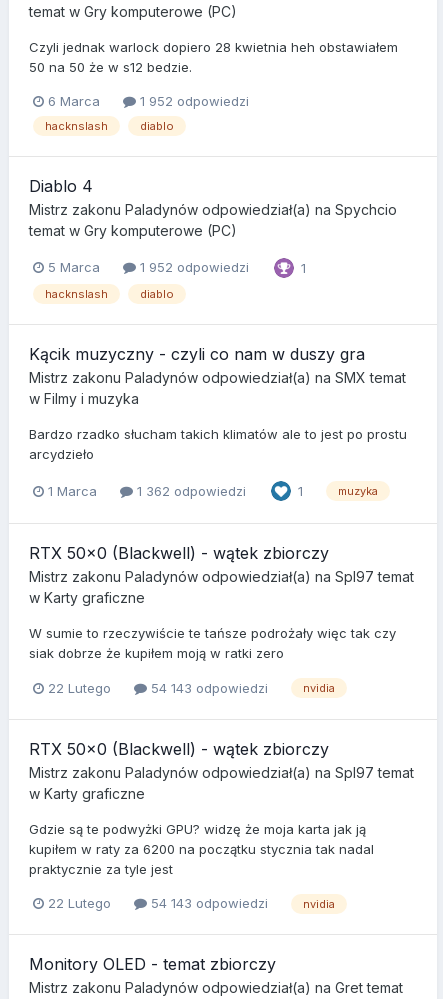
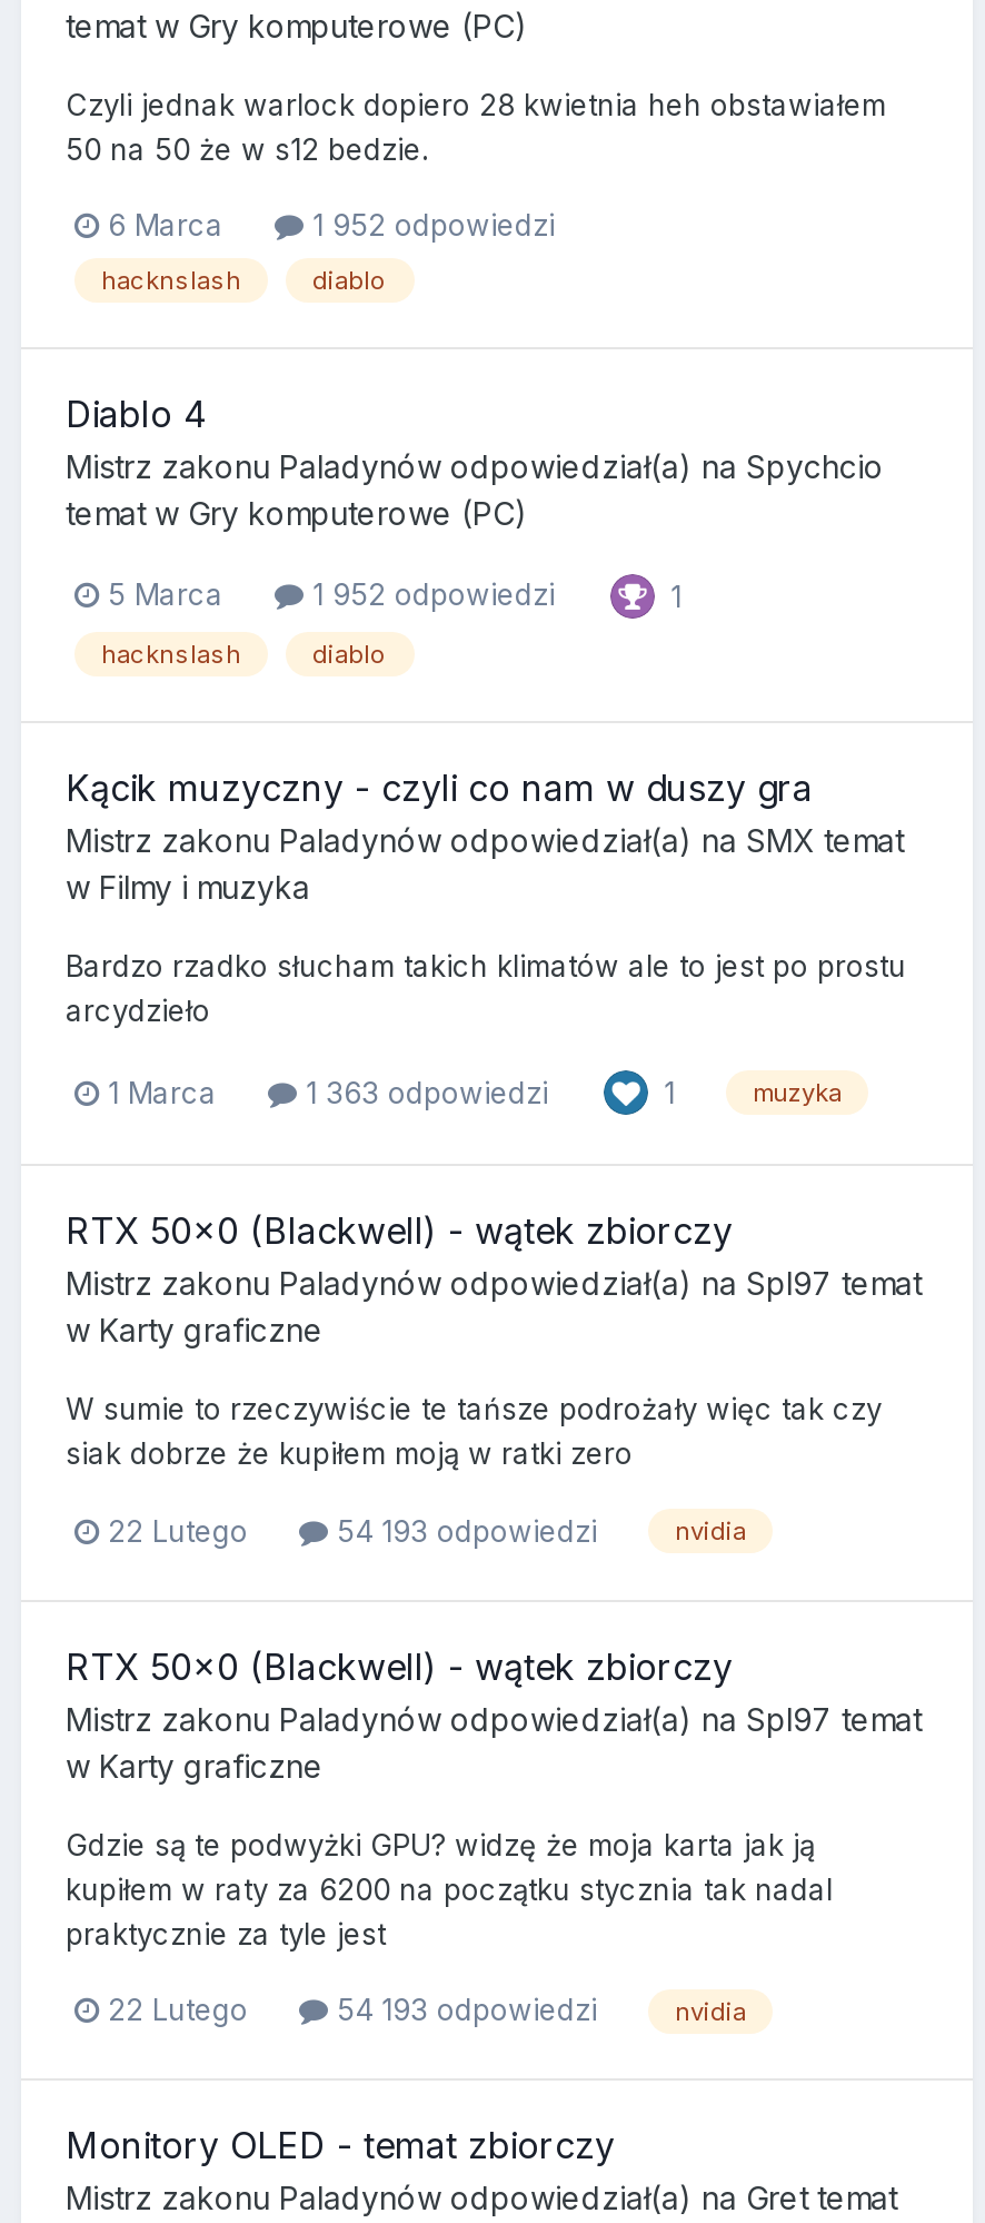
[133,483,246,499] 1 362 odpowiedzi -> [297,1074,548,1110] 1 363 odpowiedzi
[147,680,268,696] 54 143 odpowiedzi -> [328,1513,597,1549] 54 193 odpowiedzi
[147,895,268,911] 54 143 odpowiedzi -> [328,1992,597,2028] 54 193 odpowiedzi

